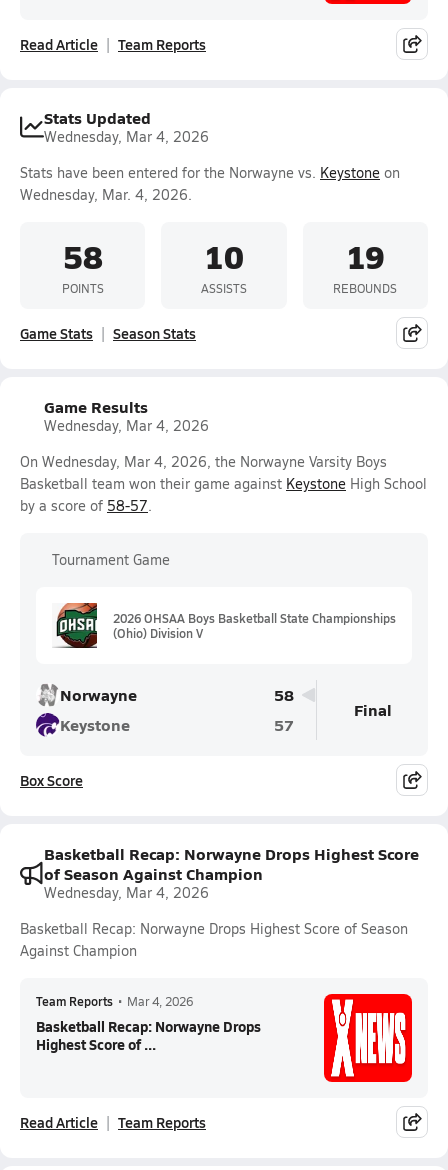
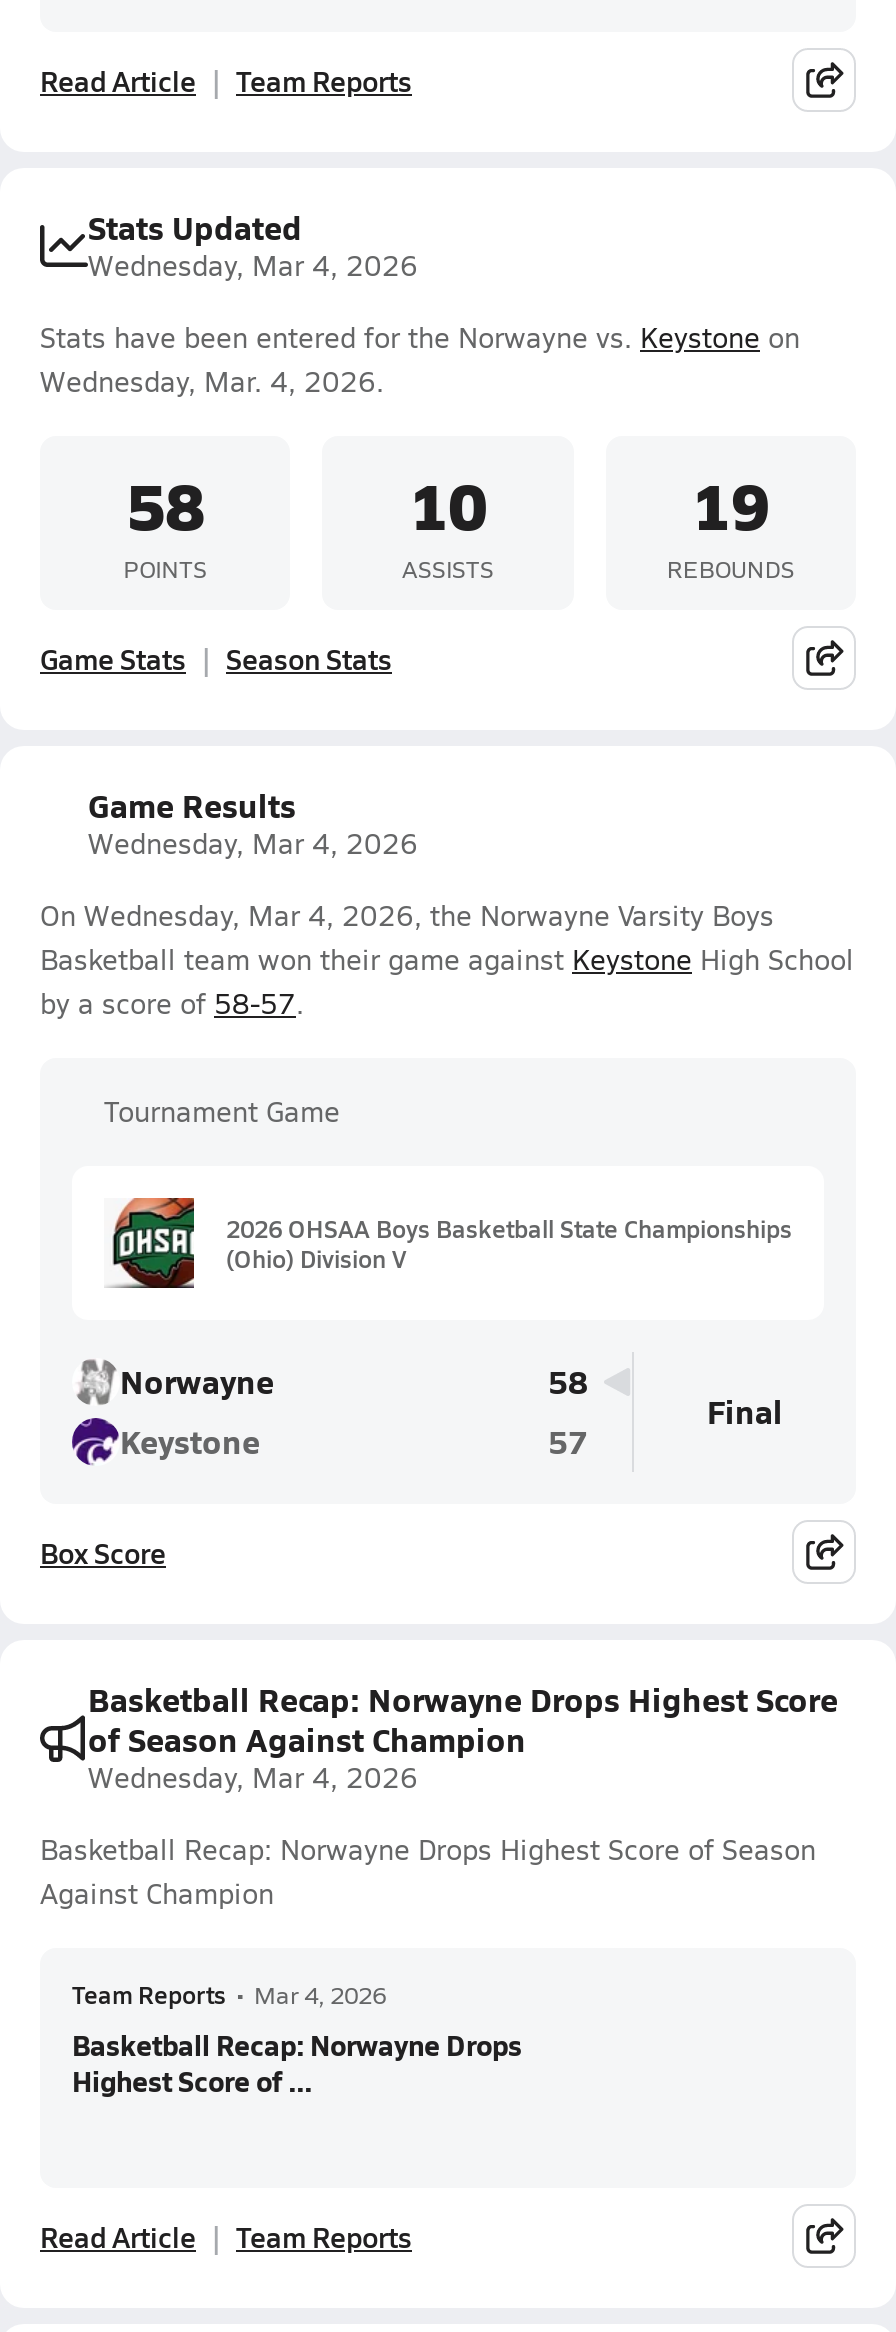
[323,993,413,1083] [image] -> none

